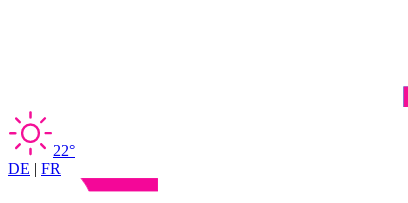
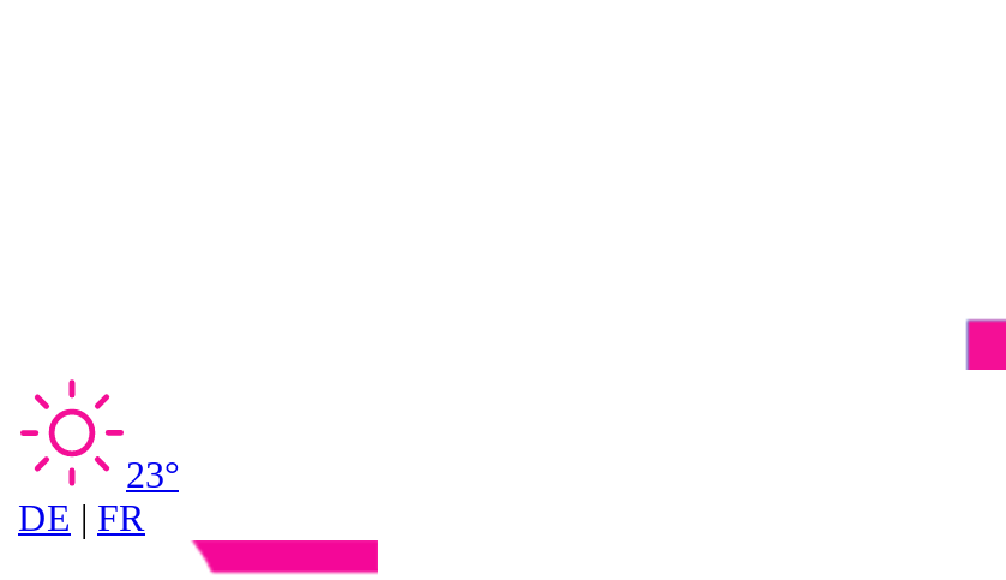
[53,142,75,159] 22° -> [126,454,179,495] 23°

